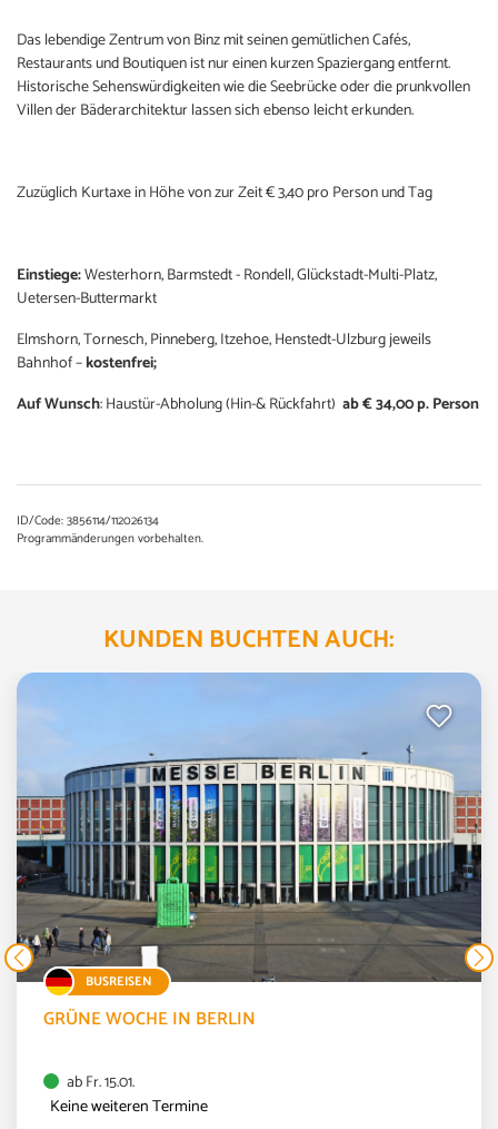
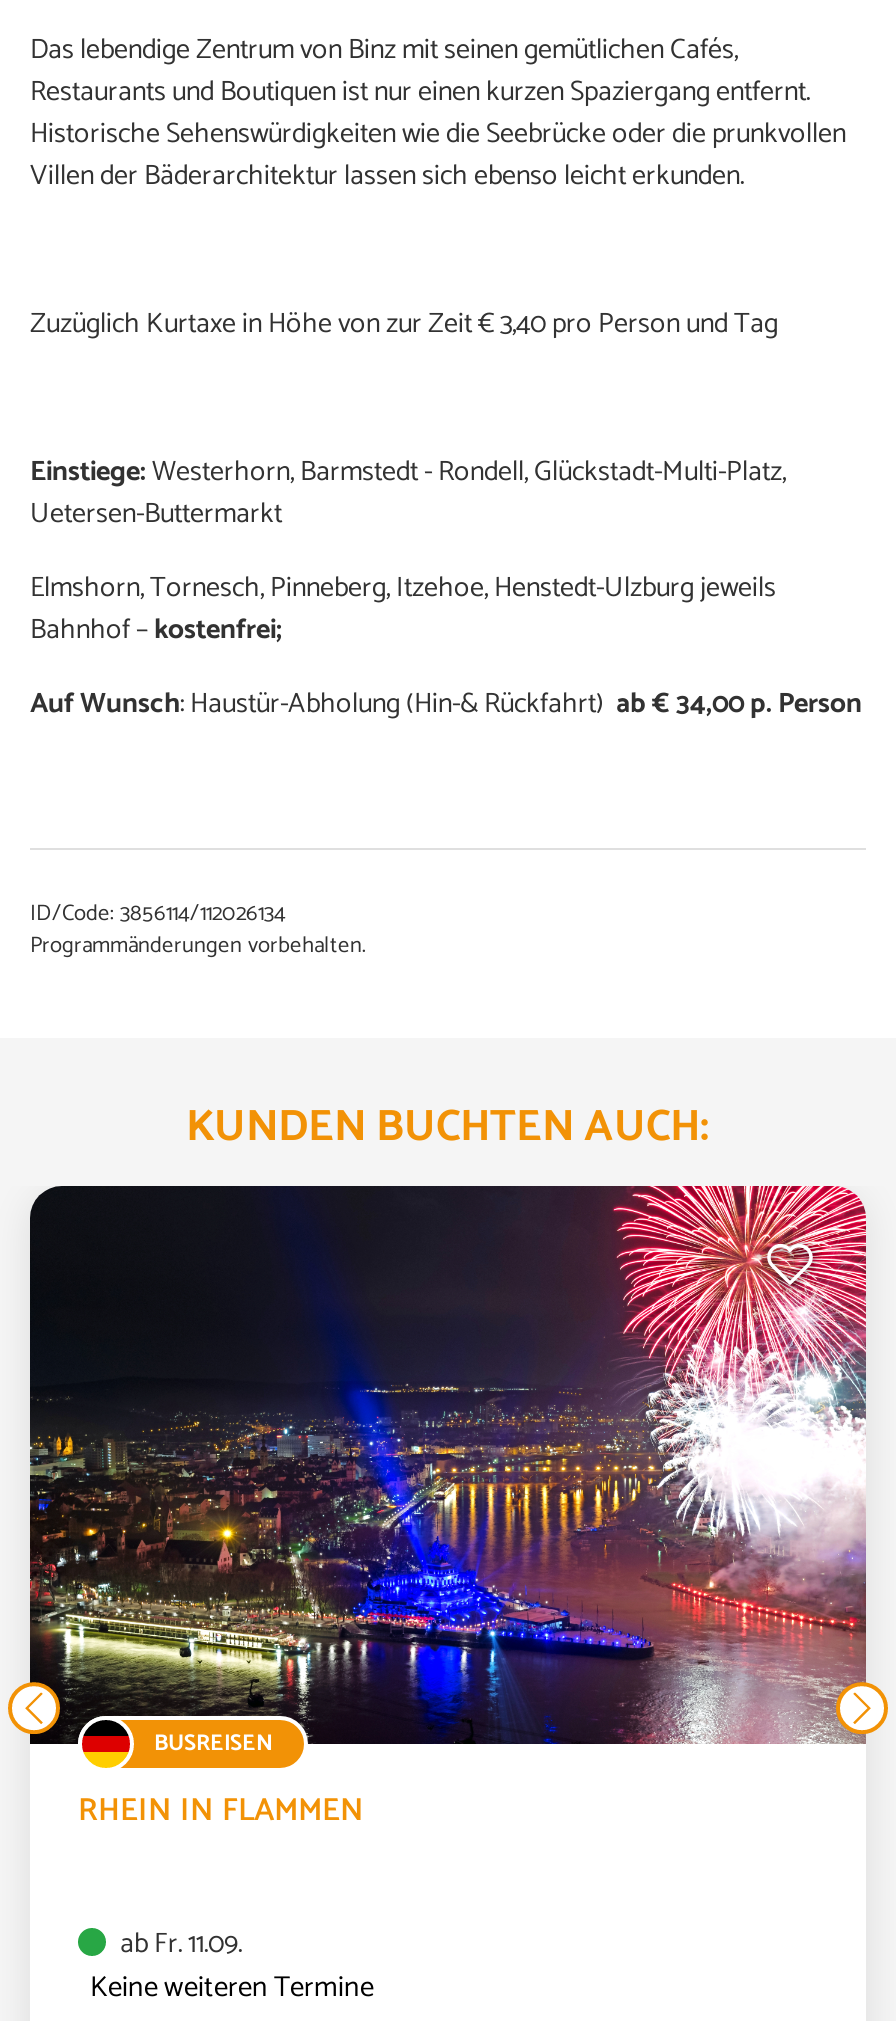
[4,671,494,1034] [image] | GRÜNE WOCHE IN BERLIN -> [8,1184,888,1837] [image] | RHEIN IN FLAMMEN
[63,1070,135,1096] ab Fr. 15.01. -> [114,1922,242,1968] ab Fr. 11.09.

